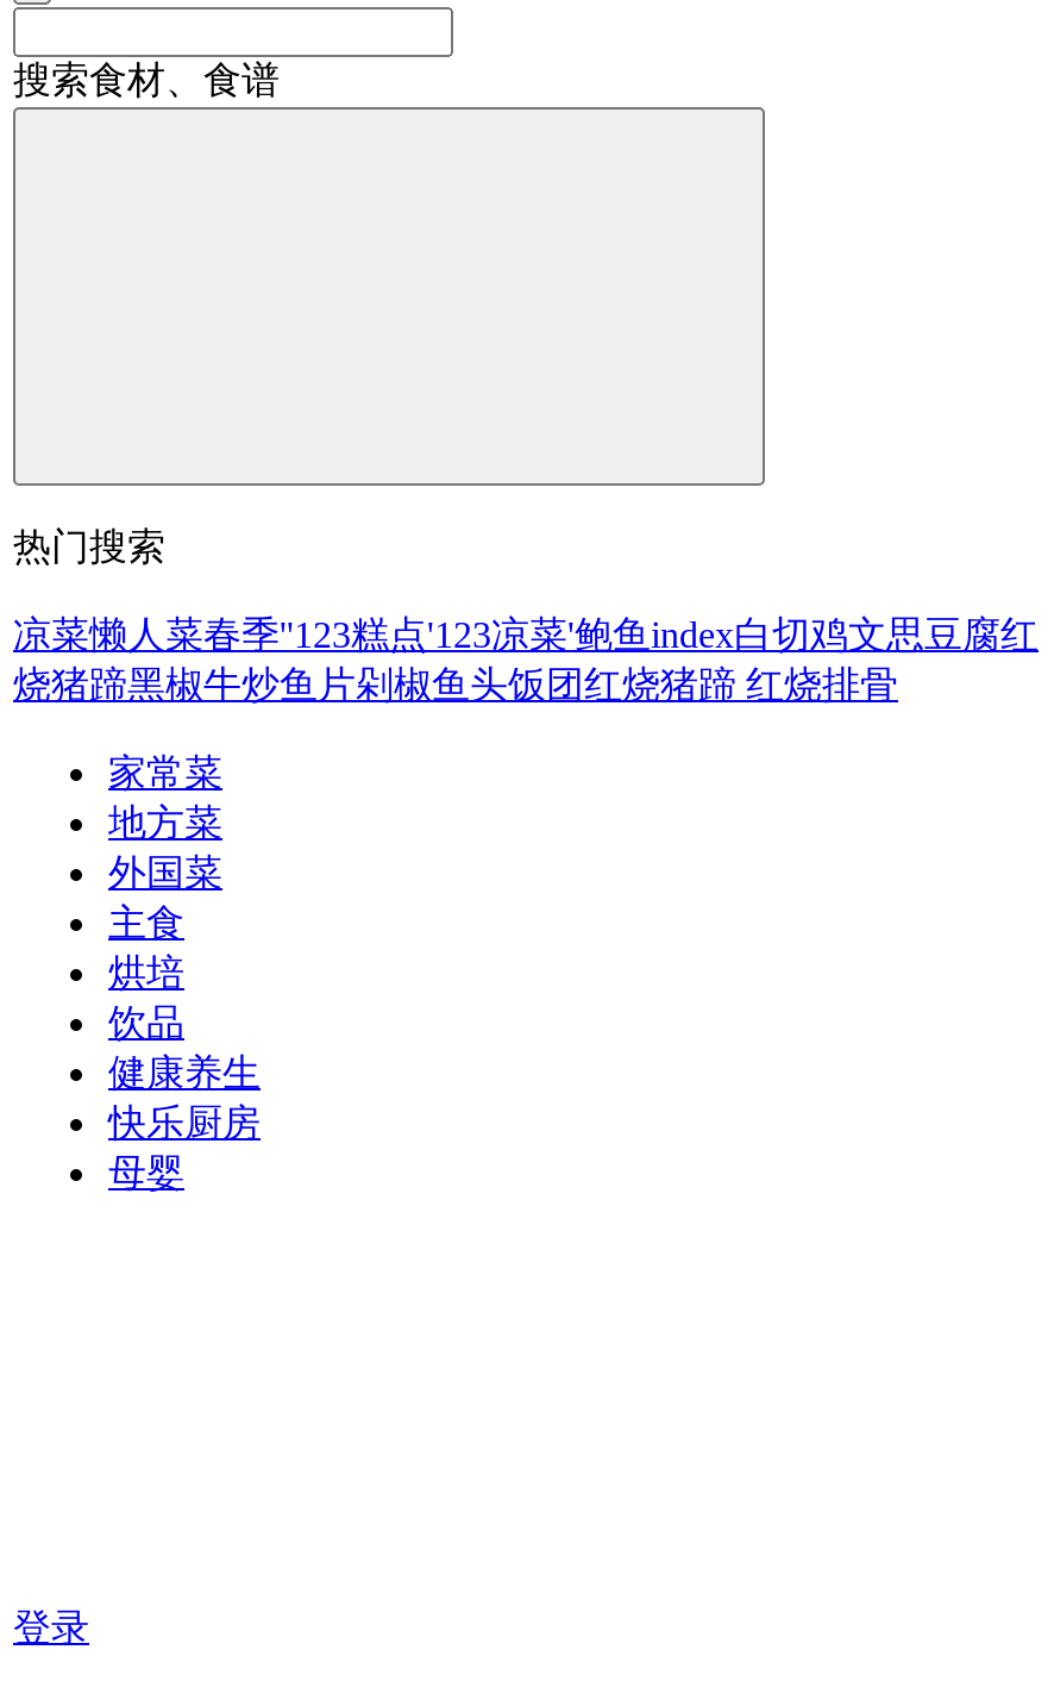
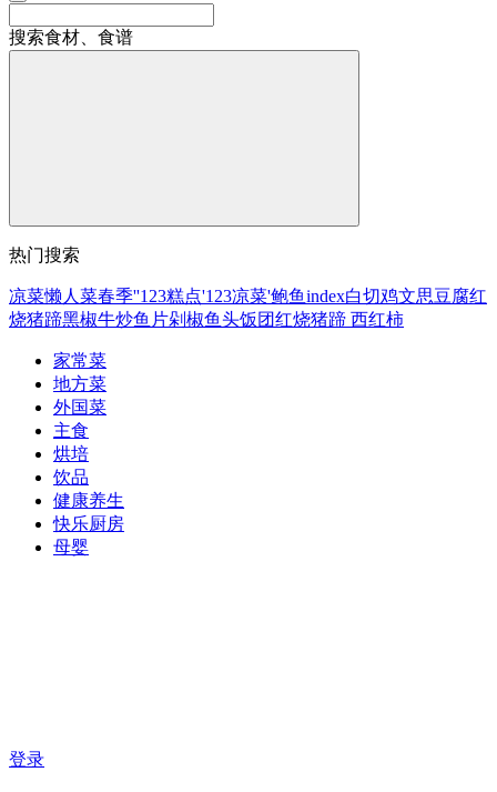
[13,664,898,705] 烧猪蹄黑椒牛炒鱼片剁椒鱼头饭团红烧猪蹄红烧排骨 -> [9,310,404,329] 烧猪蹄黑椒牛炒鱼片剁椒鱼头饭团红烧猪蹄西红柿

